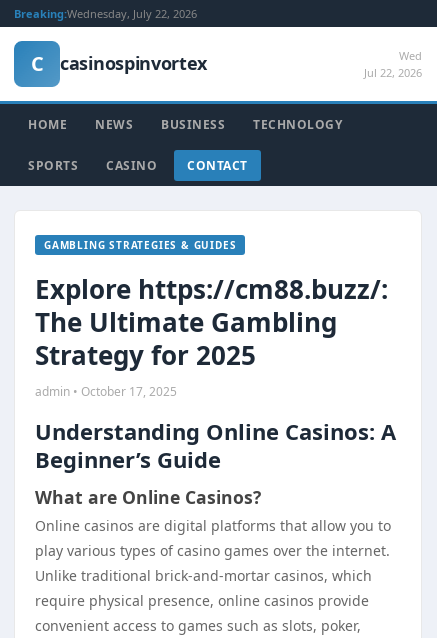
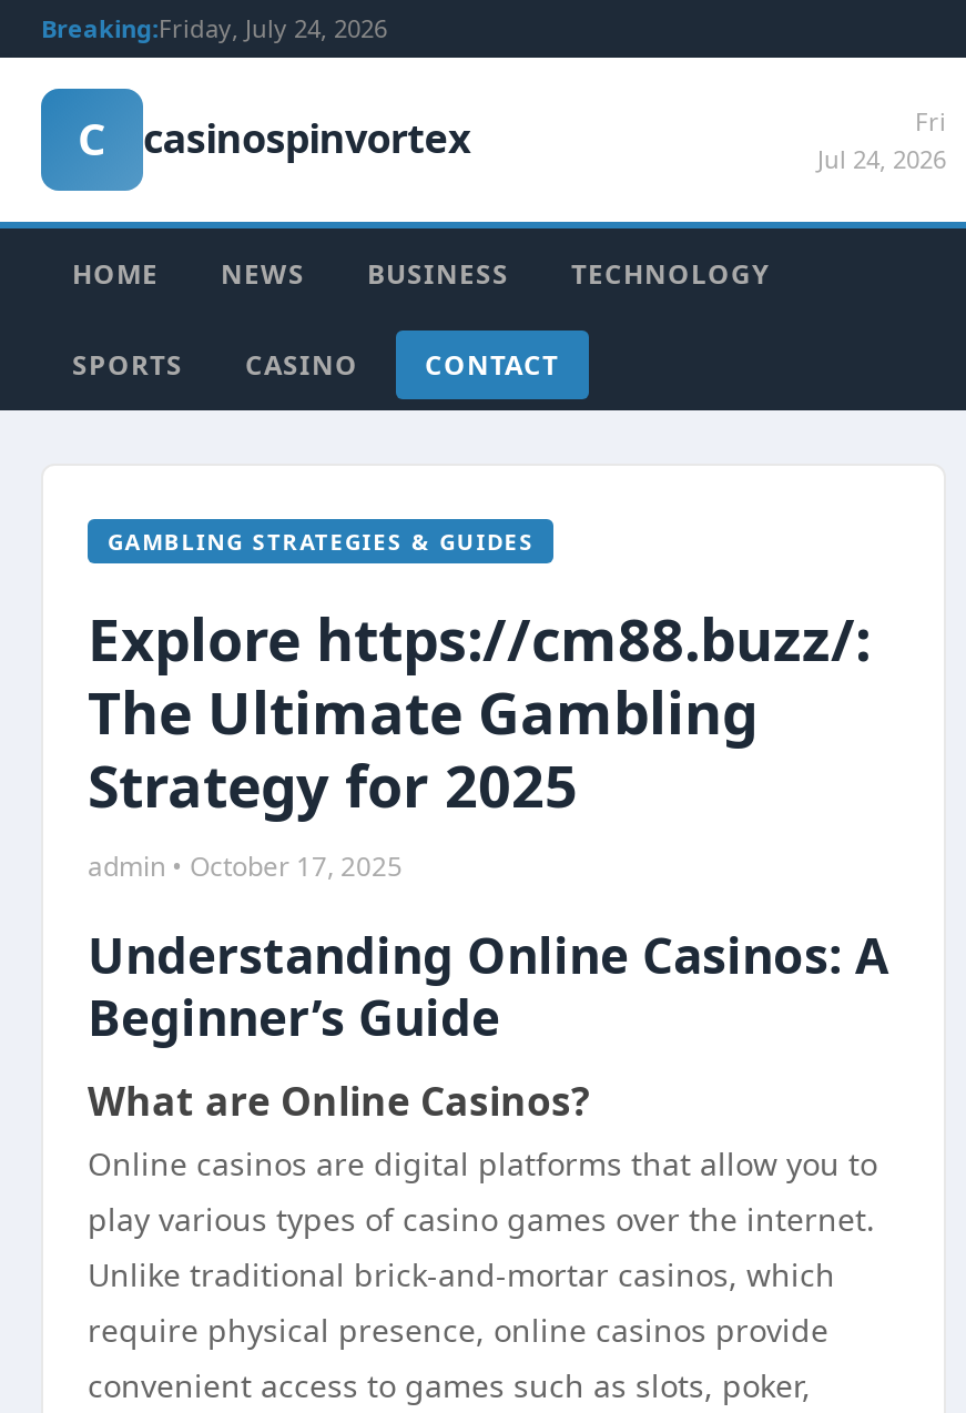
[14,6,197,21] Breaking:Wednesday, July 22, 2026 -> [41,11,387,44] Breaking:Friday, July 24, 2026
[364,48,422,80] Wed | Jul 22, 2026 -> [817,104,946,175] Fri | Jul 24, 2026

